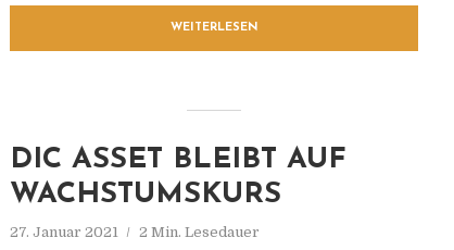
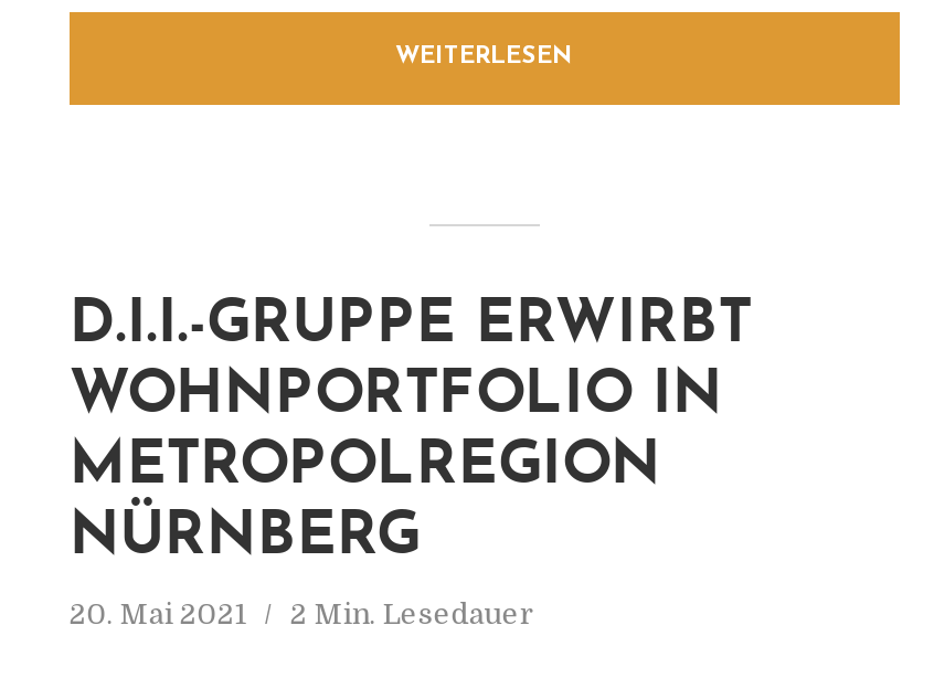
[10,146,346,210] DIC ASSET BLEIBT AUF | WACHSTUMSKURS -> [69,297,751,569] D.I.I.-GRUPPE ERWIRBT | WOHNPORTFOLIO IN | METROPOLREGION | NÜRNBERG
[10,224,259,240] 27. Januar 2021 2 Min. Lesedauer -> [69,597,535,631] 20. Mai 2021 2 Min. Lesedauer

